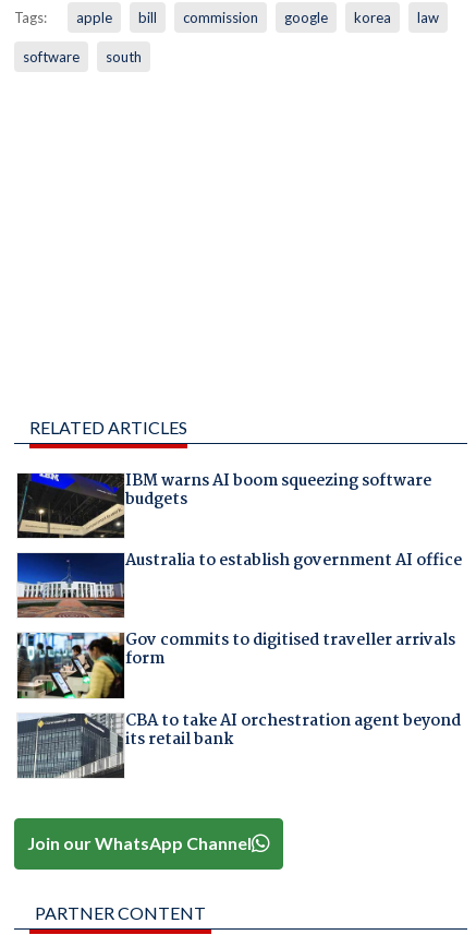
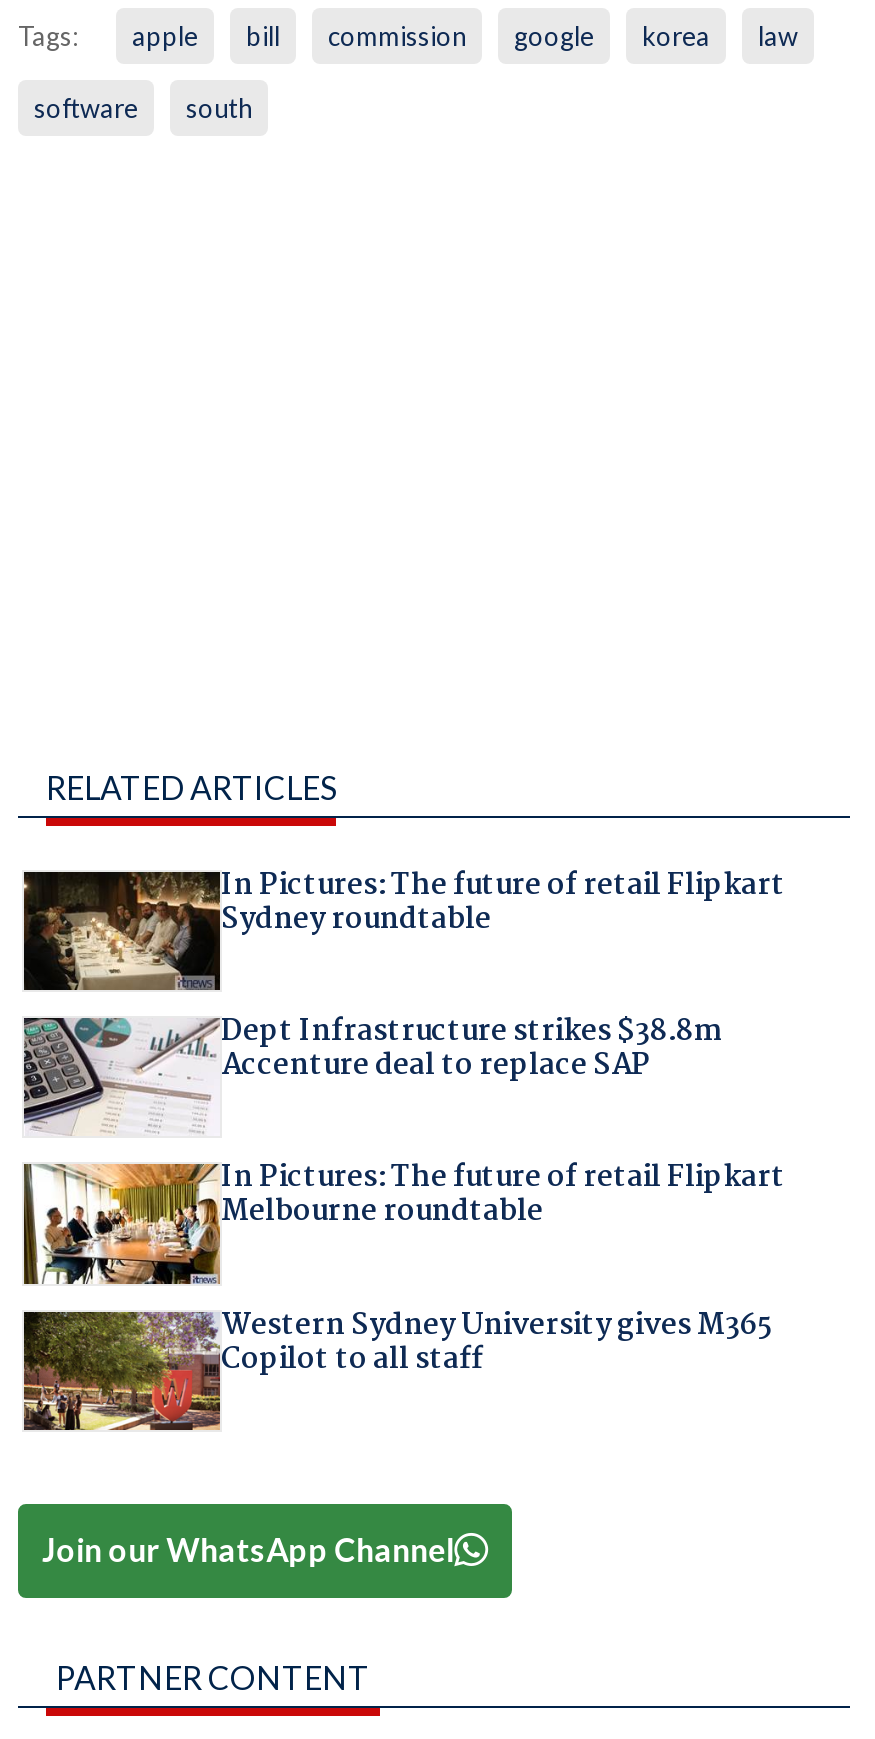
[17,468,431,539] [image] | IBM warns AI boom squeezing software | budgets -> [22,861,785,992] [image] | In Pictures: The future of retail Flipkart | Sydney roundtable
[16,548,461,619] [image] | Australia to establish government AI office -> [22,1008,721,1136] [image] | Dept Infrastructure strikes $38.8m | Accenture deal to replace SAP
[16,628,455,699] [image] | Gov commits to digitised traveller arrivals | form -> [22,1155,785,1286] [image] | In Pictures: The future of retail Flipkart | Melbourne roundtable
[16,708,460,779] [image] | CBA to take AI orchestration agent beyond | its retail bank -> [22,1302,773,1432] [image] | Western Sydney University gives M365 | Copilot to all staff

